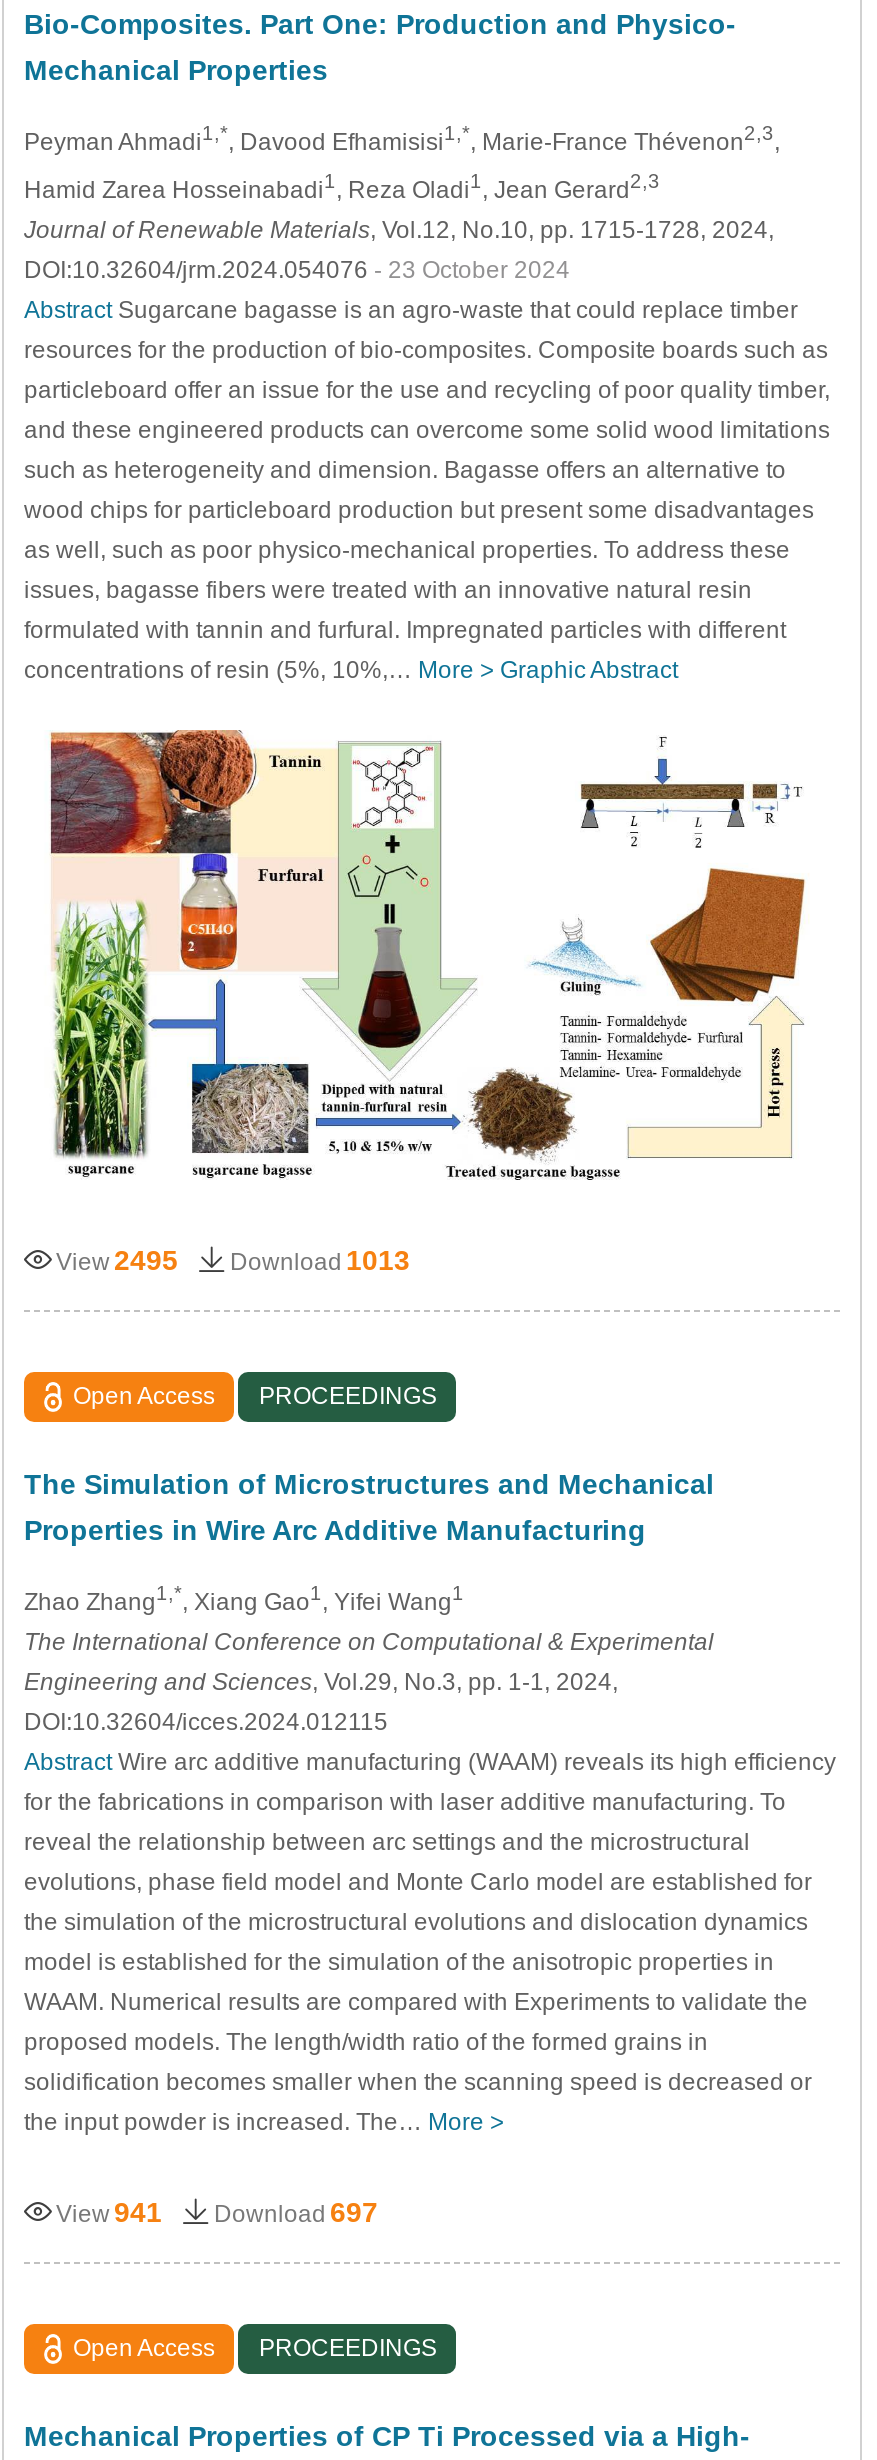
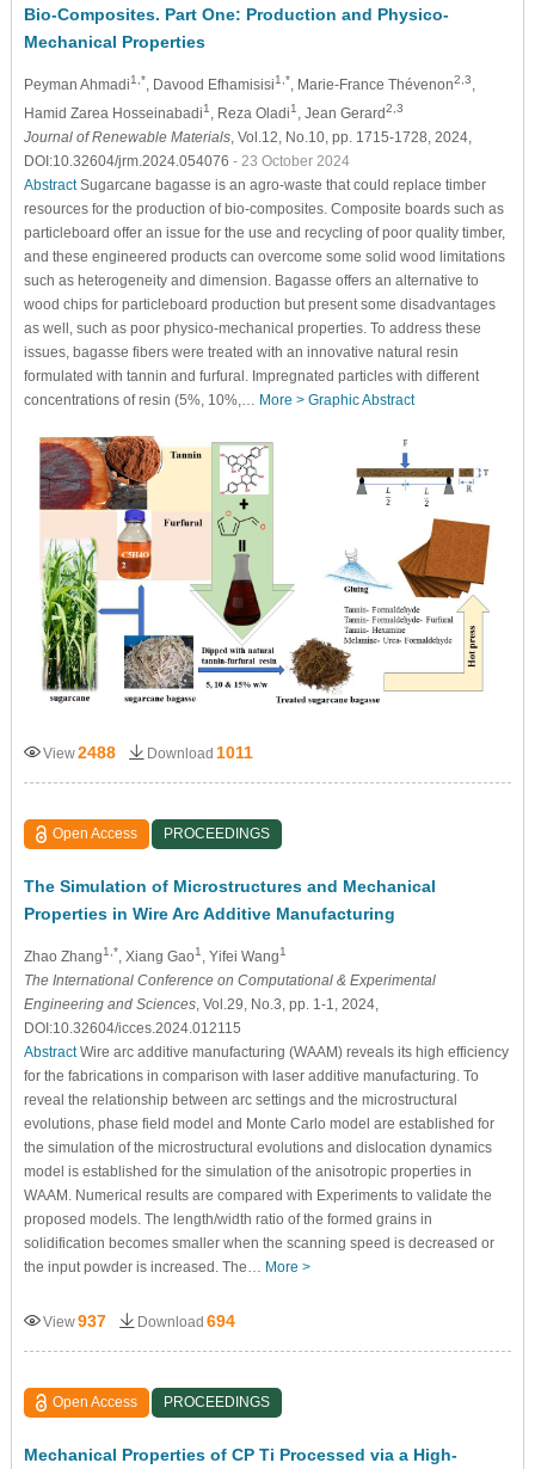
[56,1243,178,1275] View 2495 -> [43,743,116,762] View 2488
[230,1243,410,1275] Download 1013 -> [147,743,253,762] Download 1011
[56,2195,162,2227] View 941 -> [43,1311,106,1330] View 937
[214,2195,378,2227] Download 697 -> [137,1311,235,1330] Download 694

